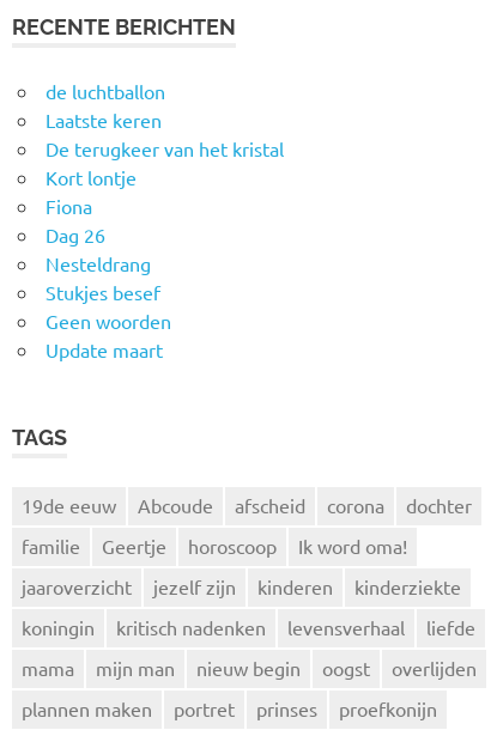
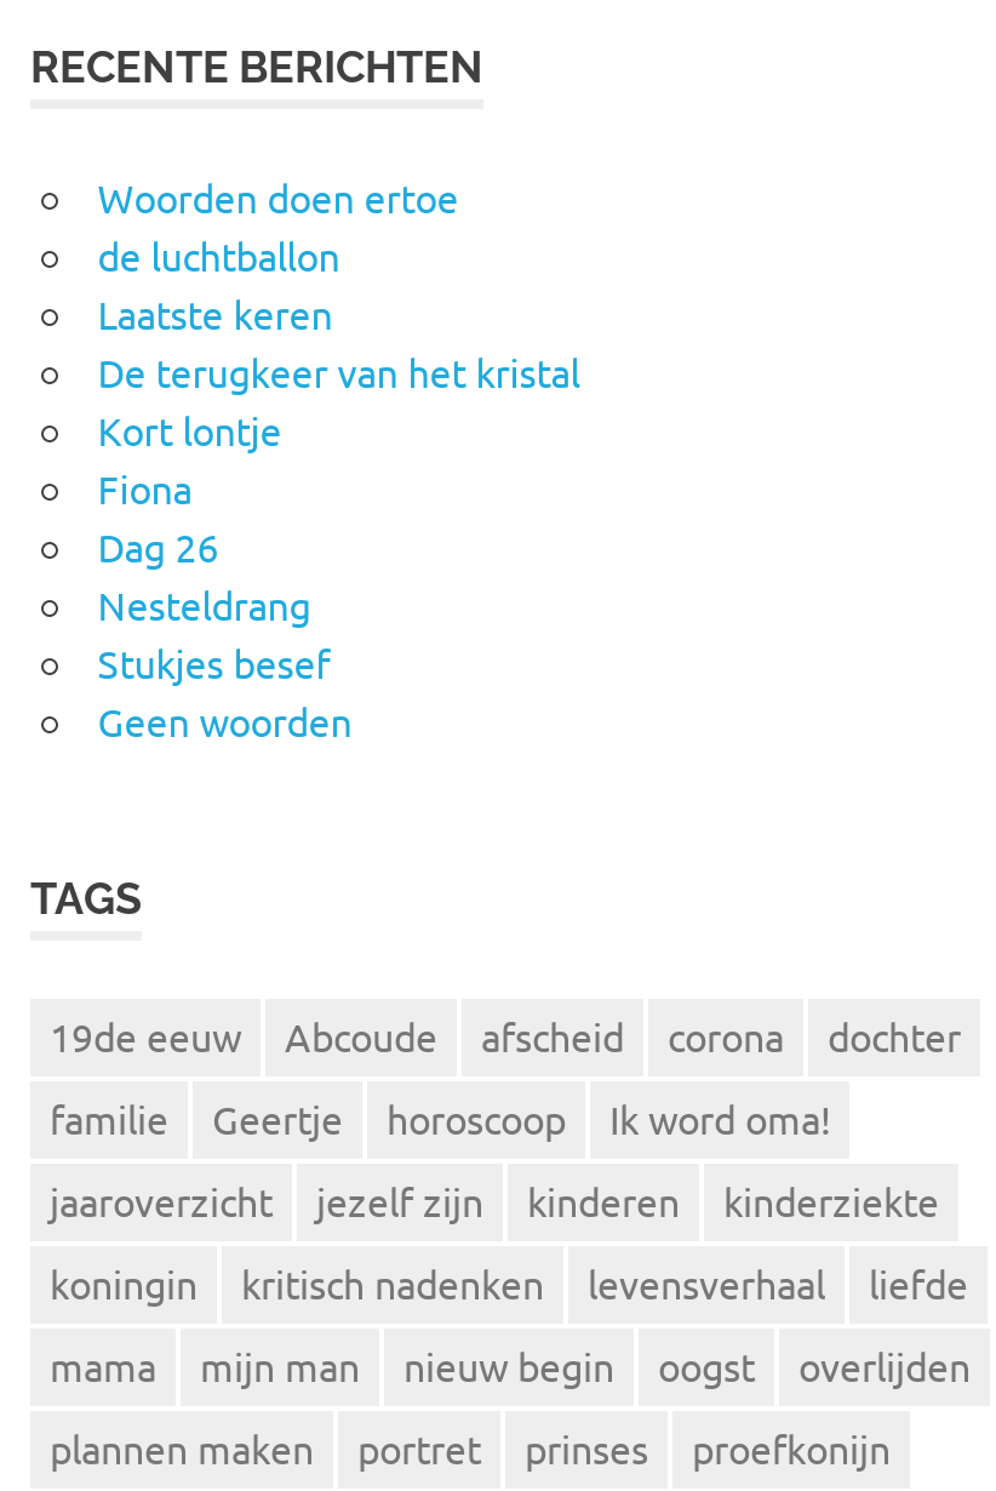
none -> [98,172,459,221] Woorden doen ertoe
moved [45,79,284,333] -> [98,230,580,744]: de luchtballon | Laatste keren | De terugkeer van het kristal | ... | Stukjes besef | Geen woorden
[45,337,163,361] Update maart -> none

